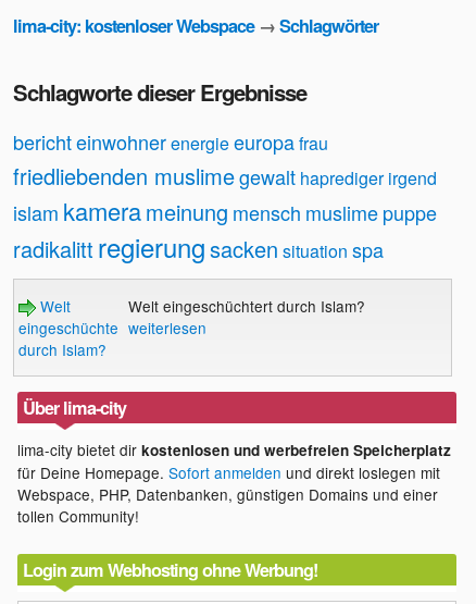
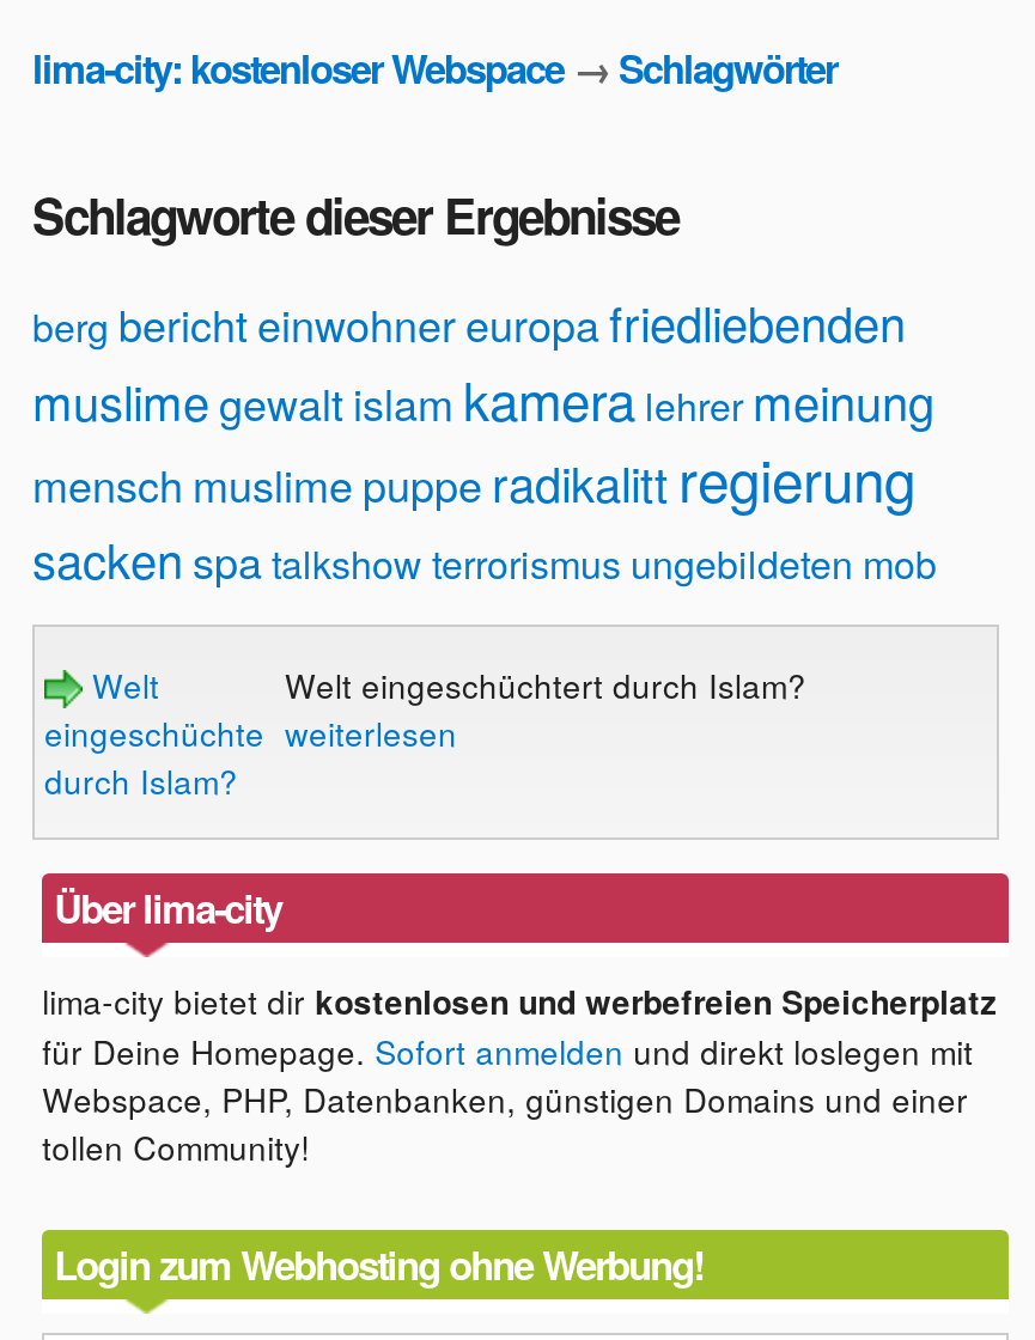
[13,128,437,266] bericht einwohner energie europa frau | friedliebenden muslime gewalt haprediger irgend | islam kamera meinung mensch muslime puppe | radikalitt regierung sacken situation spa -> [32,288,937,594] berg bericht einwohner europa friedliebenden | muslime gewalt islam kamera lehrer meinung | mensch muslime puppe radikalitt regierung | sacken spa talkshow terrorismus ungebildeten mob

